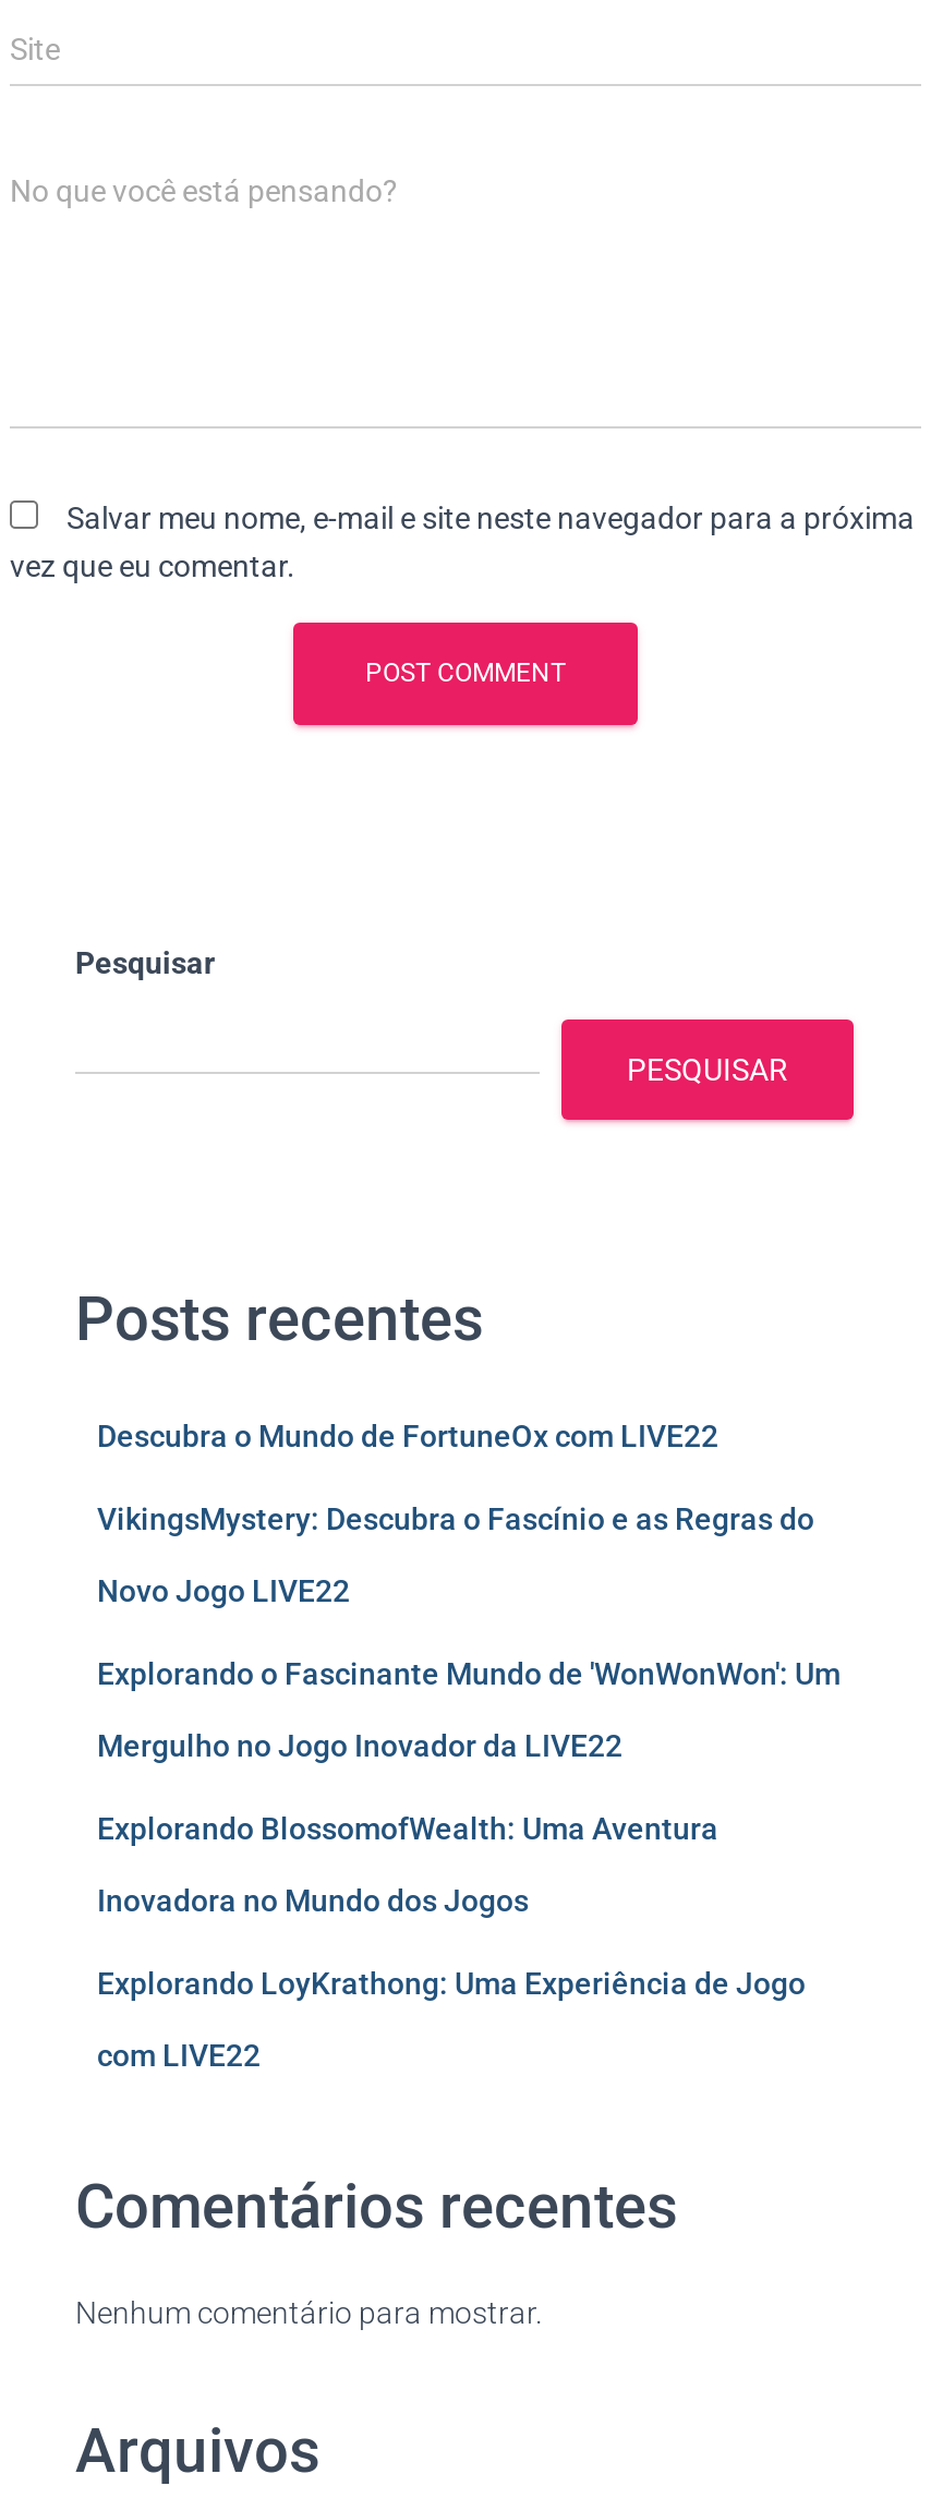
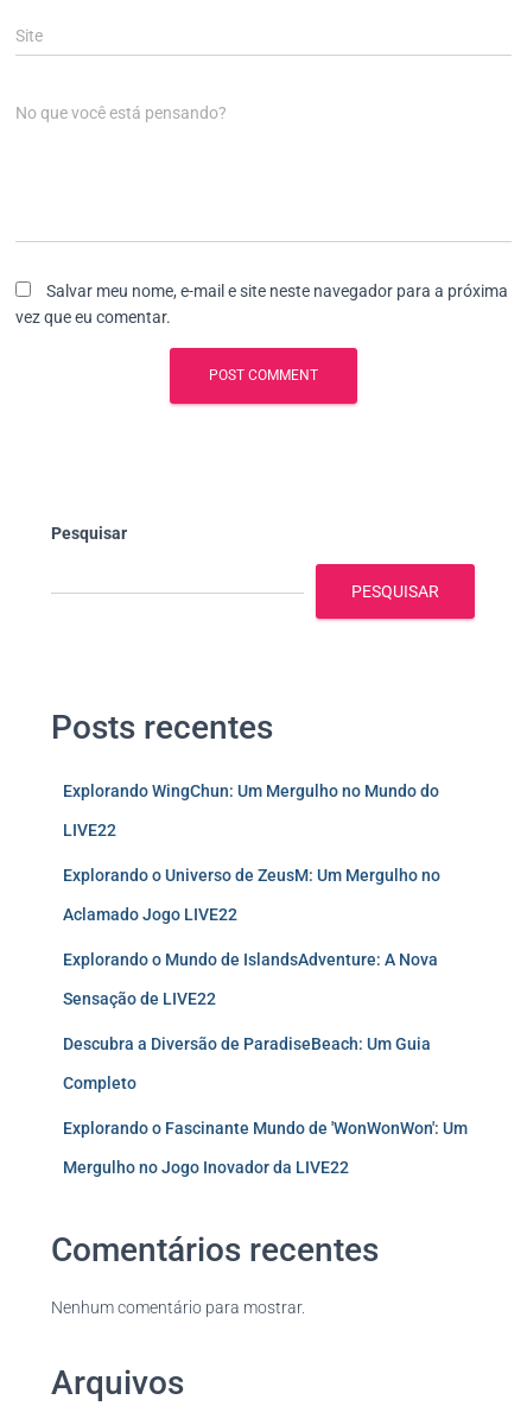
[97,1419,814,1608] Descubra o Mundo de FortuneOx com LIVE22 | VikingsMystery: Descubra o Fascínio e as Regras do | Novo Jogo LIVE22 -> [63,781,440,1092] Explorando WingChun: Um Mergulho no Mundo do | LIVE22 | Explorando o Universo de ZeusM: Um Mergulho no | Aclamado Jogo LIVE22 | Explorando o Mundo de IslandsAdventure: A Nova | Sensação de LIVE22 | Descubra a Diversão de ParadiseBeach: Um Guia | Completo
moved [97,1656,841,1763] -> [63,1119,468,1177]: Explorando o Fascinante Mundo de 'WonWonWon': Um | Mergulho no Jogo Inovador da LIVE22
[97,1811,806,2073] Explorando BlossomofWealth: Uma Aventura | Inovadora no Mundo dos Jogos | Explorando LoyKrathong: Uma Experiência de Jogo | com LIVE22 -> none

